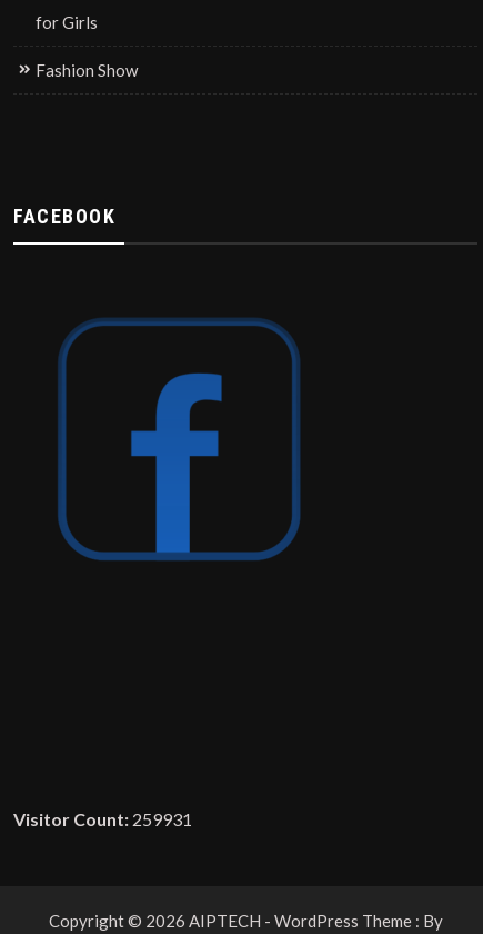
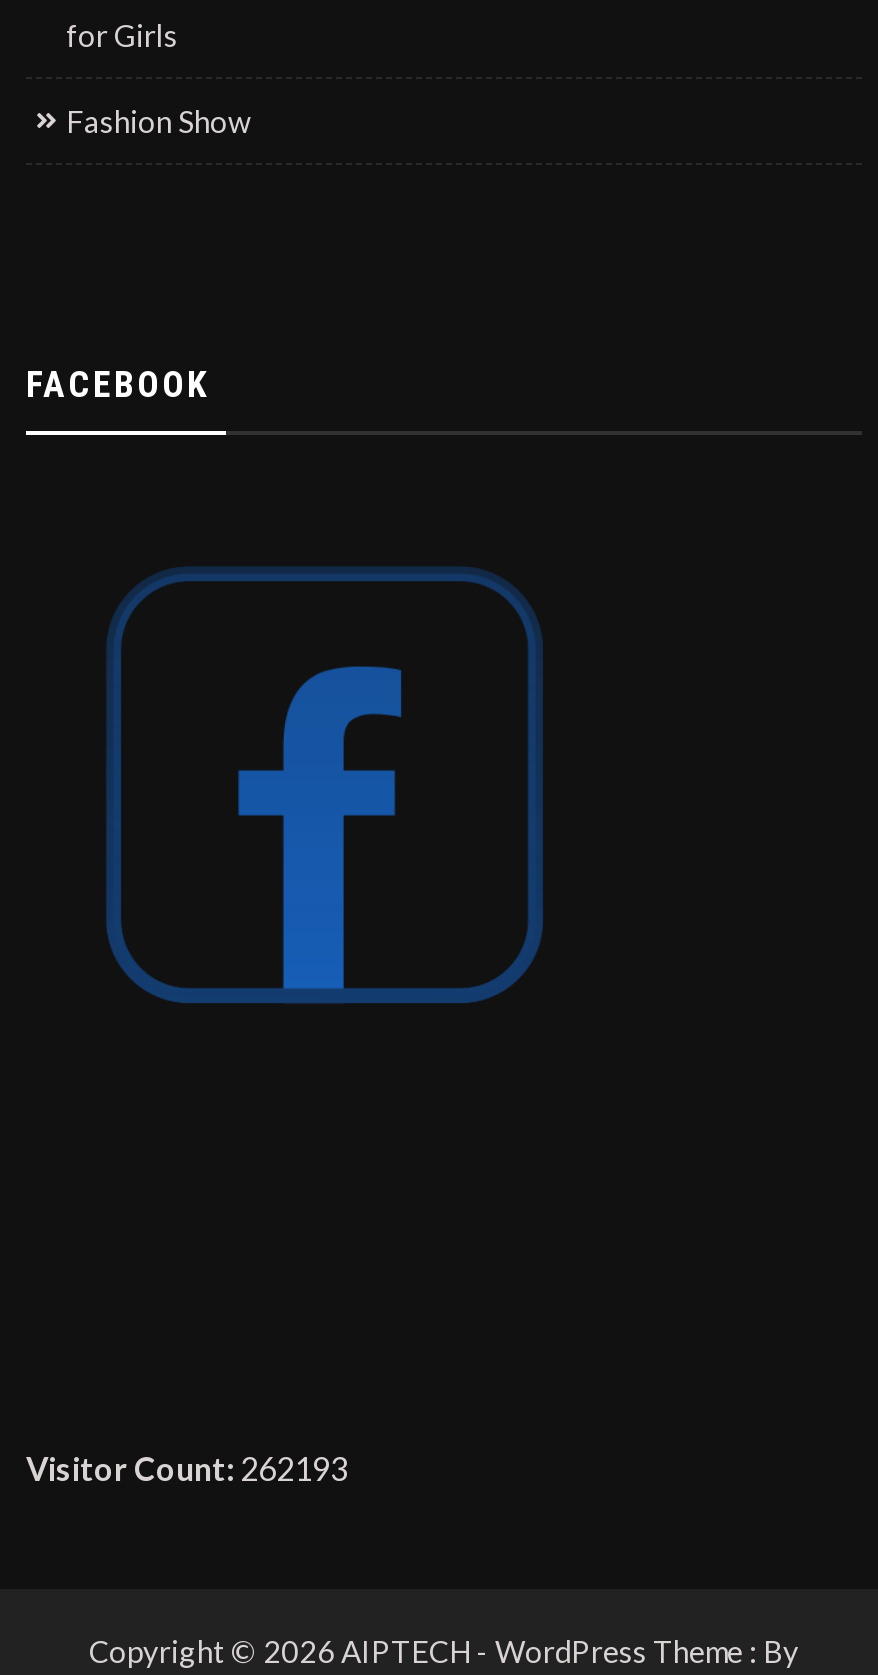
[13,808,192,829] Visitor Count: 259931 -> [26,1448,348,1486] Visitor Count: 262193

